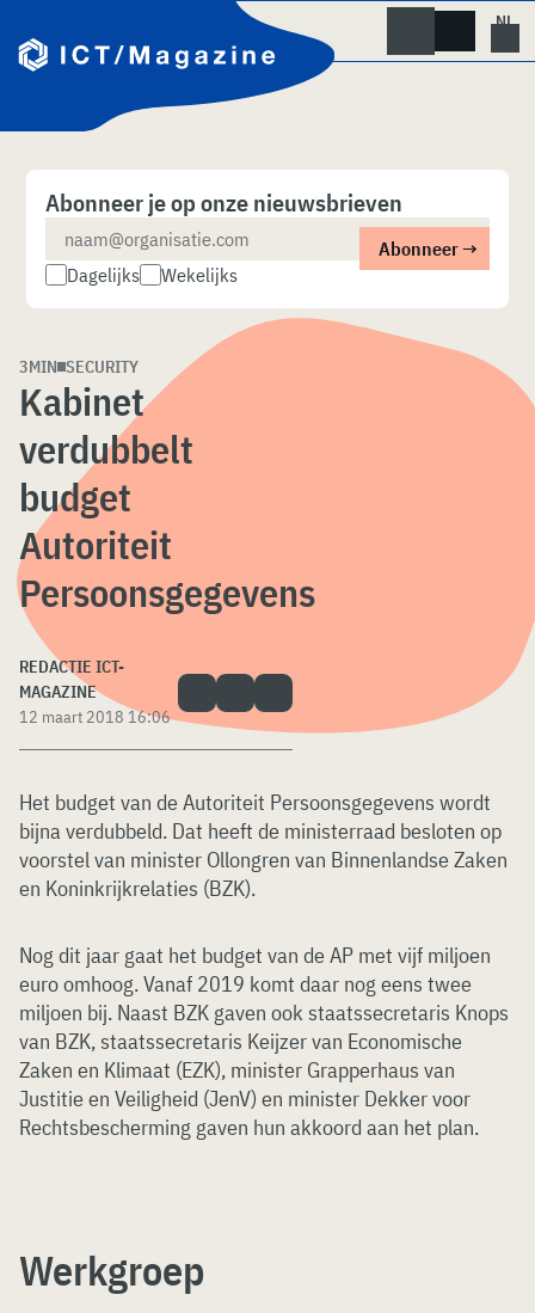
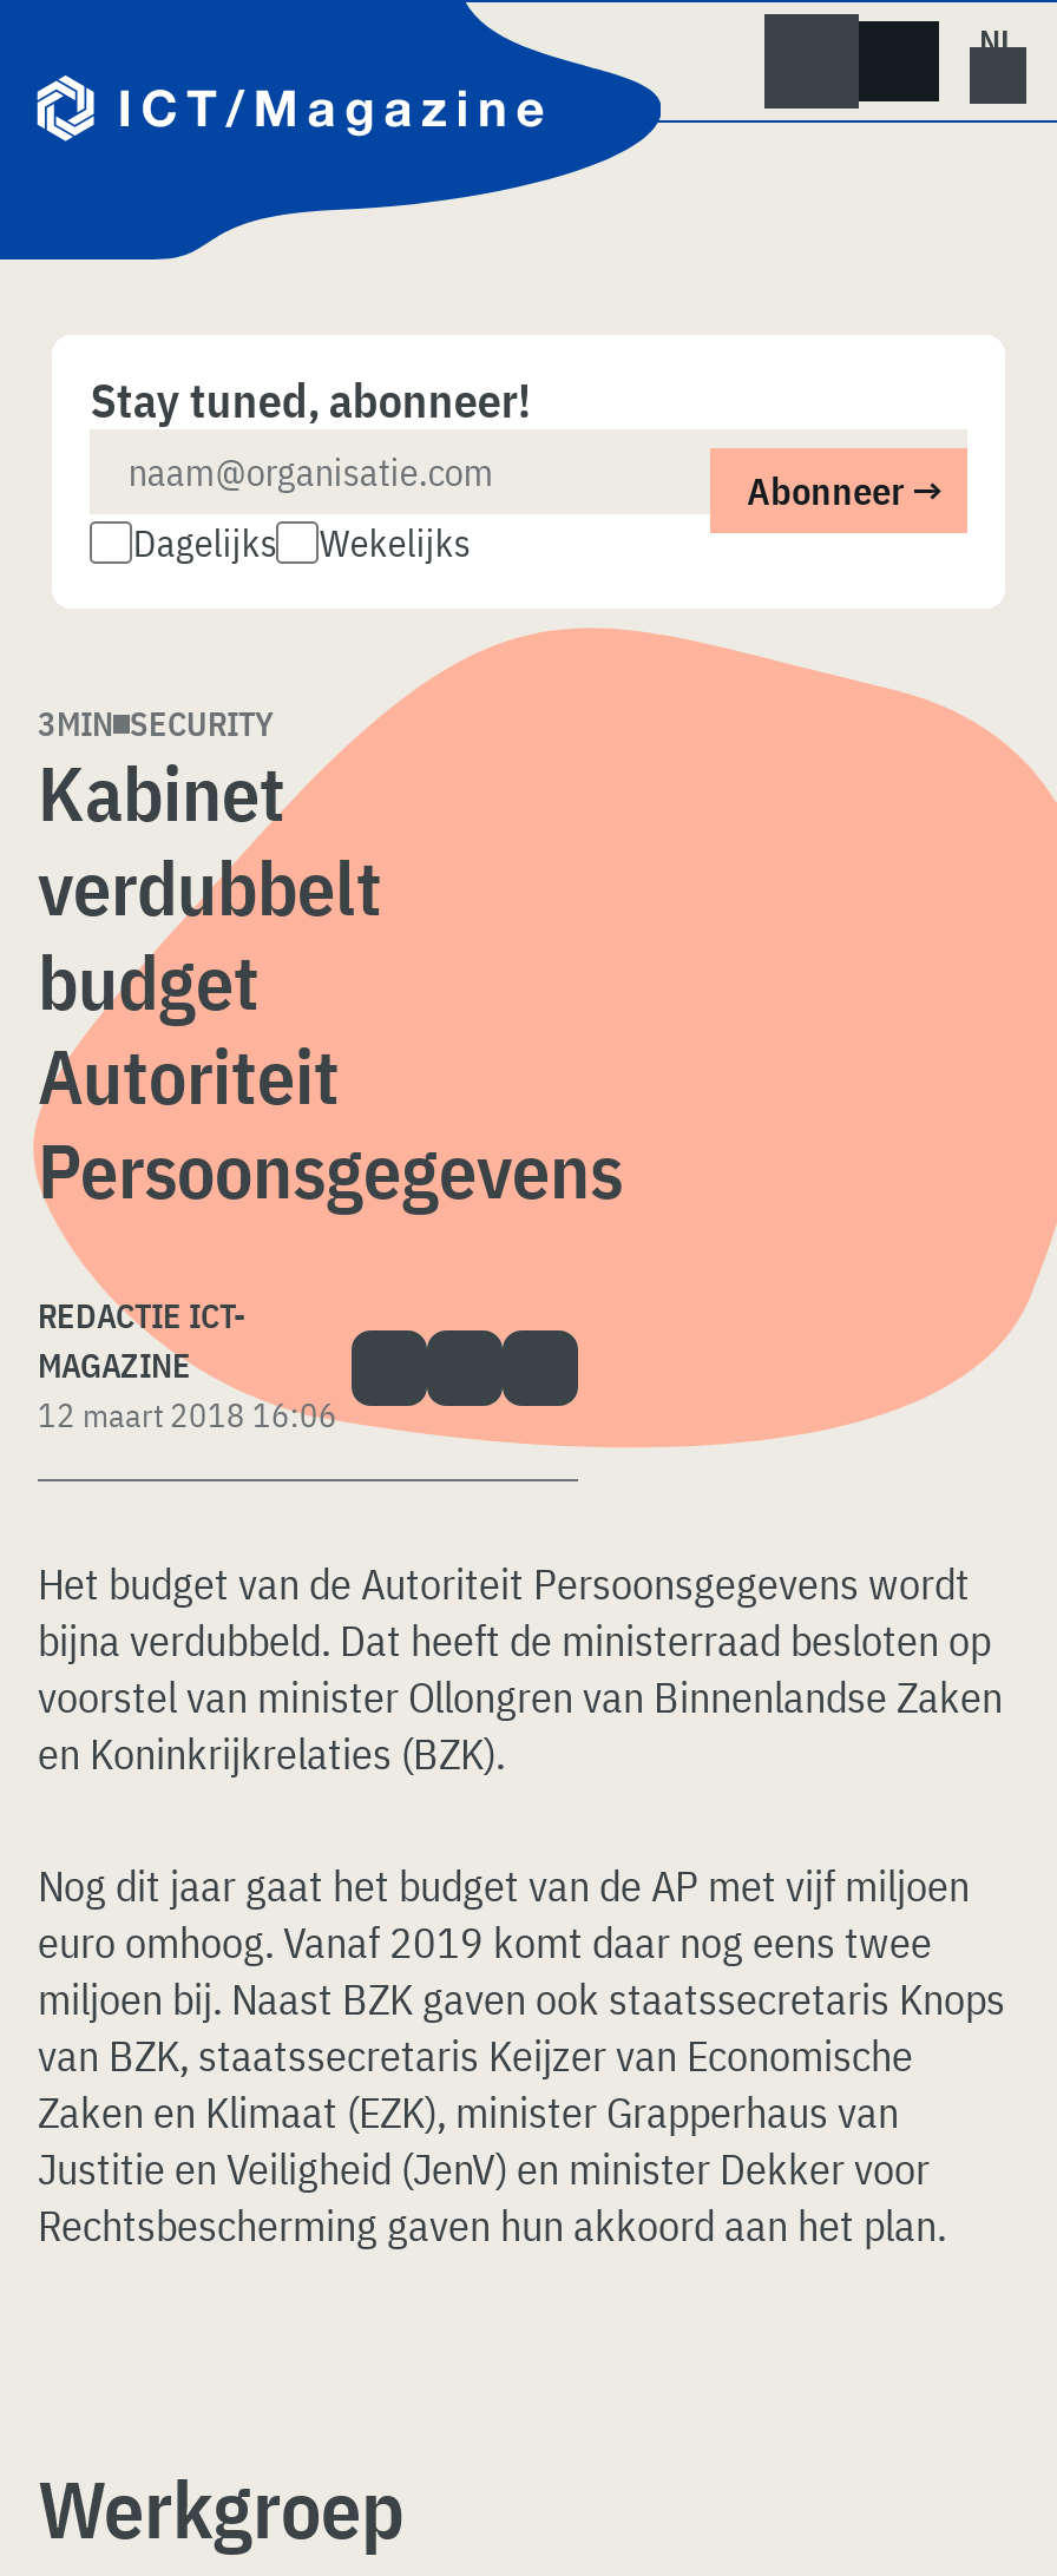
[46,186,403,219] Abonneer je op onze nieuwsbrieven -> [91,368,532,432] Stay tuned, abonneer!

